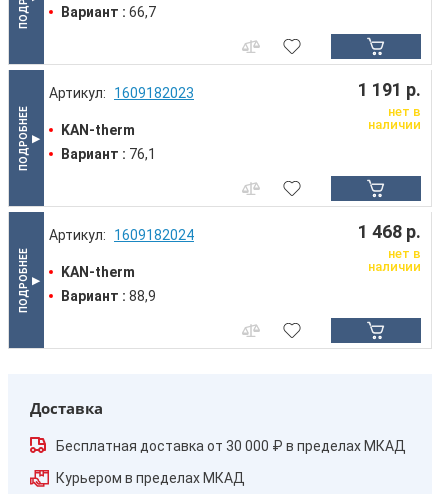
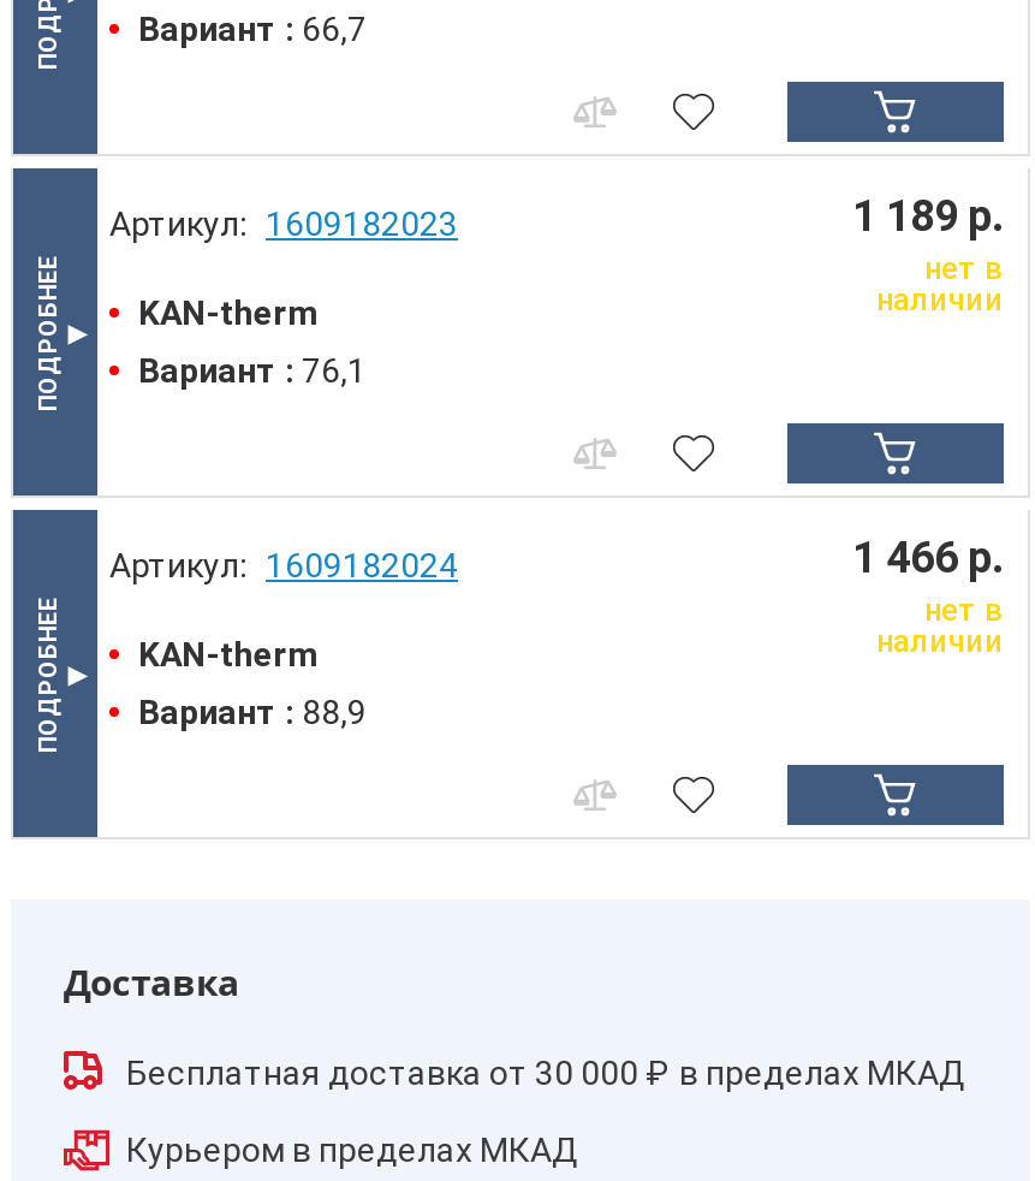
[358,79,421,100] 1 191 р. -> [852,190,1004,241] 1 189 р.
[358,221,421,242] 1 468 р. -> [852,532,1004,582] 1 466 р.

